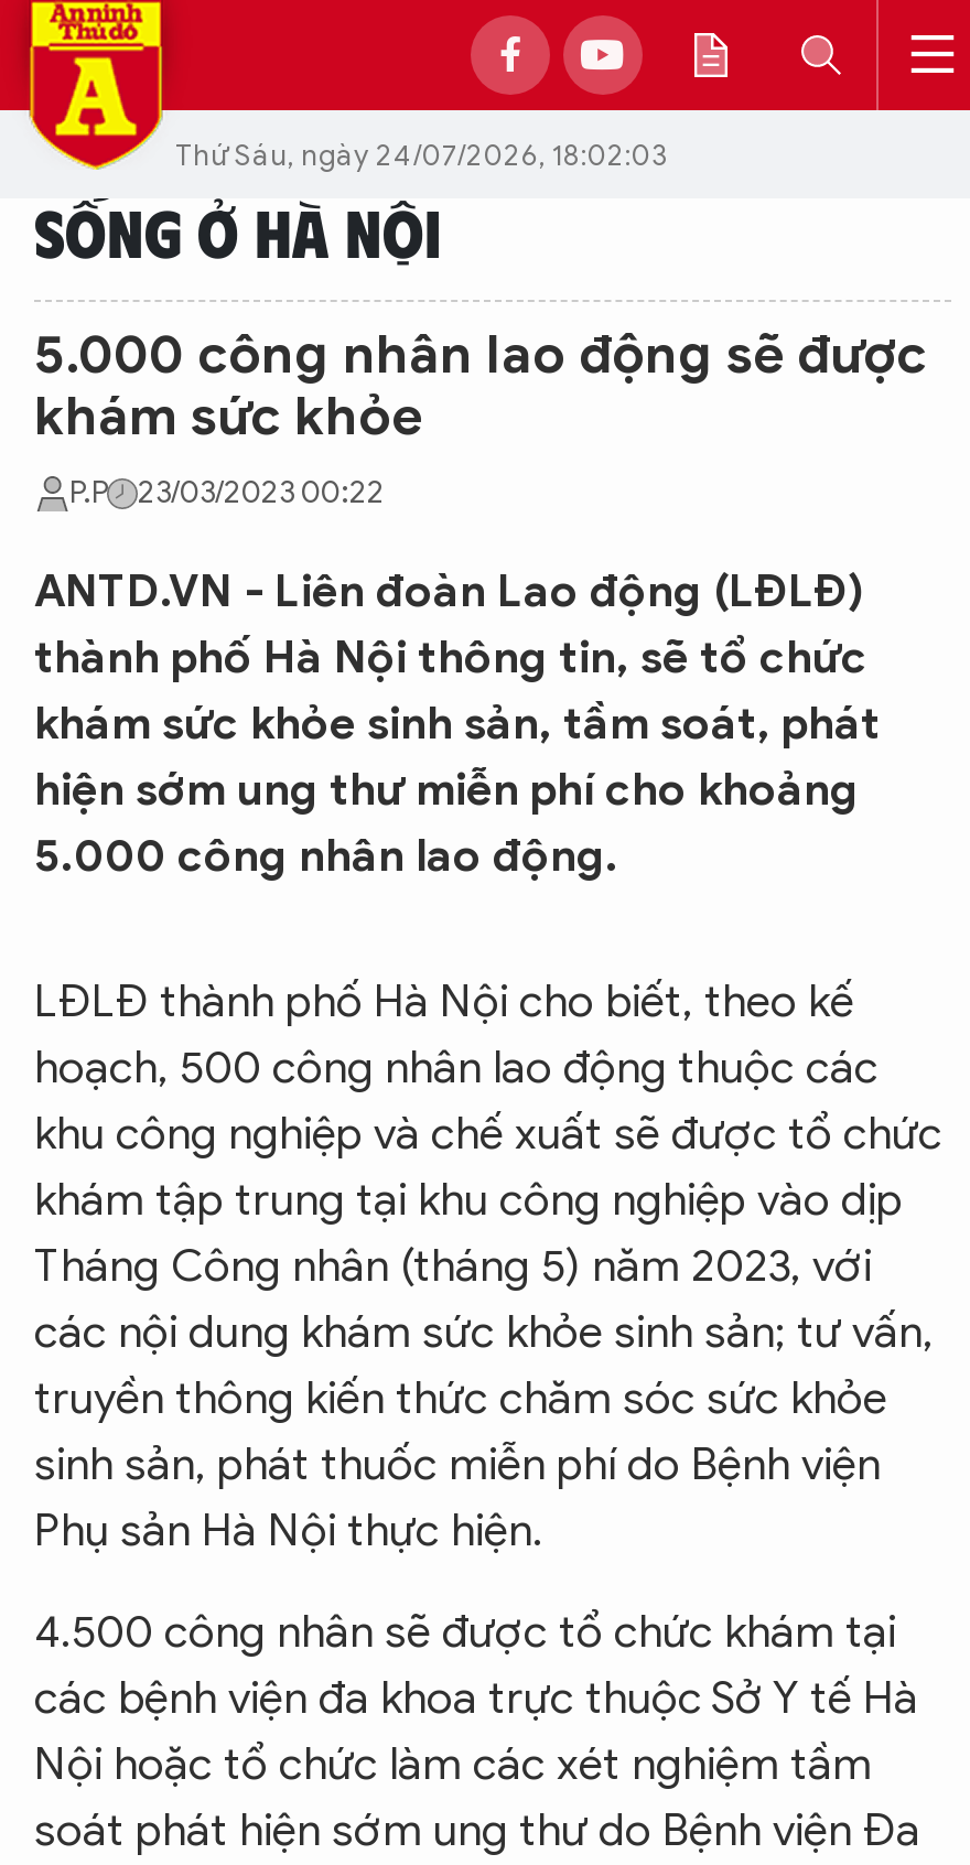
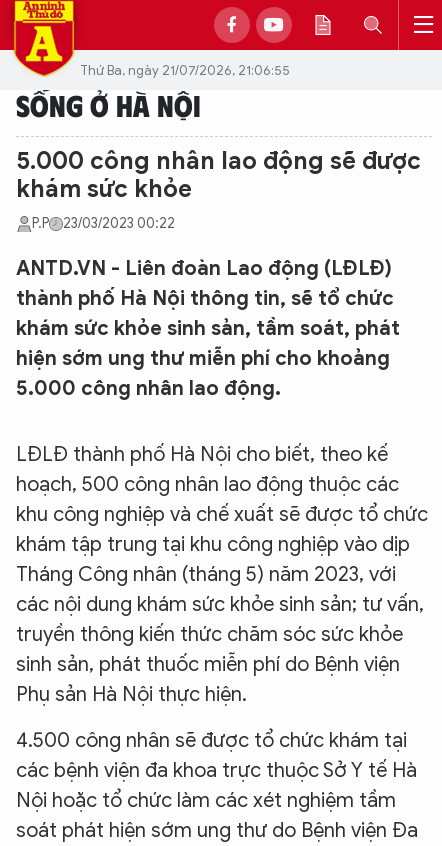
[175,136,667,173] Thứ Sáu, ngày 24/07/2026, 18:02:03 -> [80,61,290,78] Thứ Ba, ngày 21/07/2026, 21:06:55

